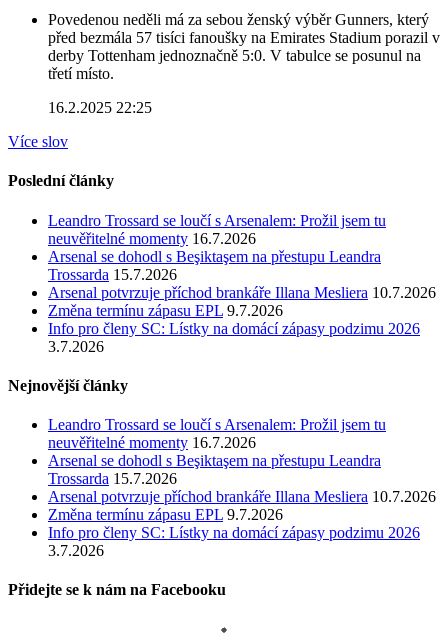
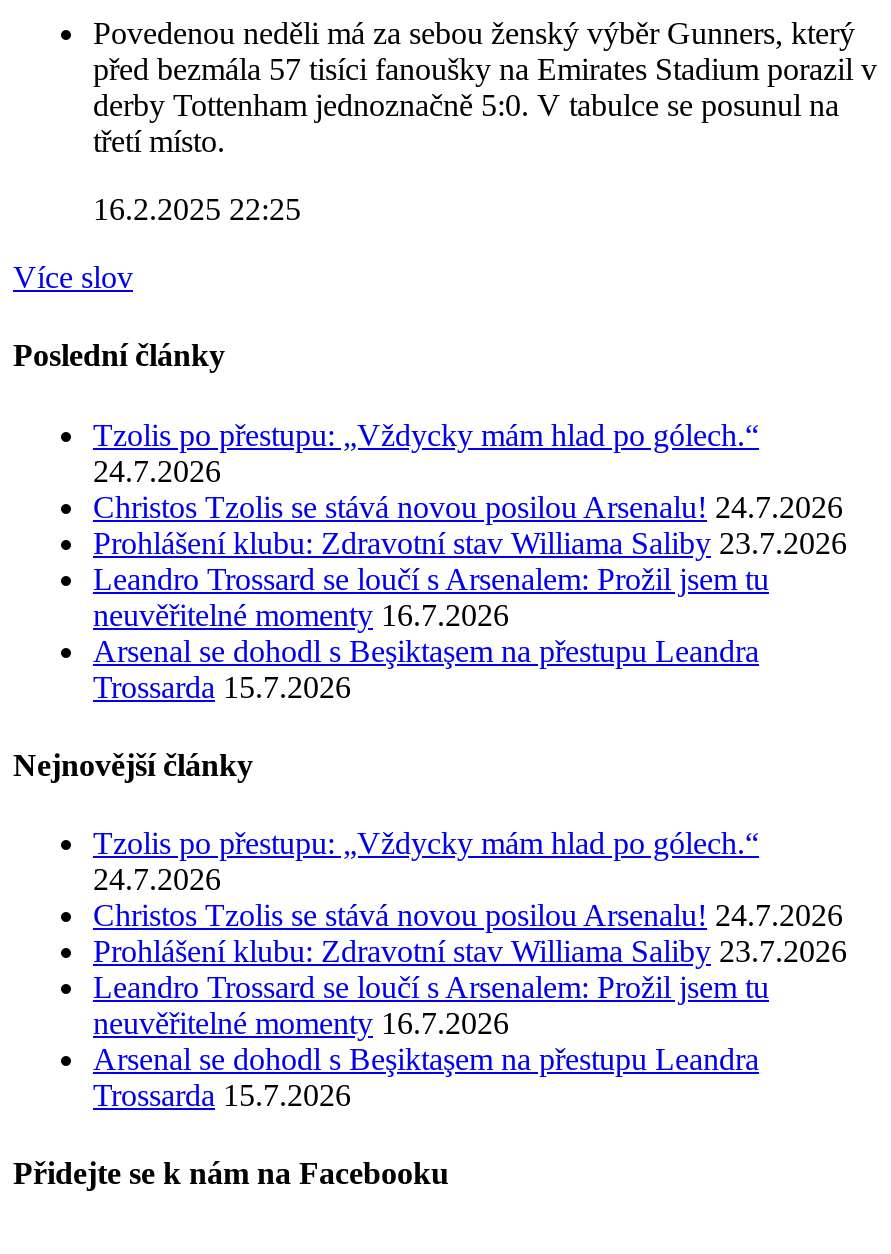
none -> [93,417,847,559] Tzolis po přestupu: „Vždycky mám hlad po gólech.“ | 24.7.2026 | Christos Tzolis se stává novou posilou Arsenalu! 24.7.2026 | Prohlášení klubu: Zdravotní stav Williama Saliby 23.7.2026
moved [48,212,386,283] -> [93,561,769,703]: Leandro Trossard se loučí s Arsenalem: Prožil jsem tu | neuvěřitelné momenty 16.7.2026 | Arsenal se dohodl s Beşiktaşem na přestupu Leandra | Trossarda 15.7.2026
[48,284,436,355] Arsenal potvrzuje příchod brankáře Illana Mesliera 10.7.2026 | Změna termínu zápasu EPL 9.7.2026 | Info pro členy SC: Lístky na domácí zápasy podzimu 2026 | 3.7.2026 -> none
none -> [93,826,847,968] Tzolis po přestupu: „Vždycky mám hlad po gólech.“ | 24.7.2026 | Christos Tzolis se stává novou posilou Arsenalu! 24.7.2026 | Prohlášení klubu: Zdravotní stav Williama Saliby 23.7.2026
moved [48,416,386,487] -> [93,970,769,1112]: Leandro Trossard se loučí s Arsenalem: Prožil jsem tu | neuvěřitelné momenty 16.7.2026 | Arsenal se dohodl s Beşiktaşem na přestupu Leandra | Trossarda 15.7.2026
[48,488,436,559] Arsenal potvrzuje příchod brankáře Illana Mesliera 10.7.2026 | Změna termínu zápasu EPL 9.7.2026 | Info pro členy SC: Lístky na domácí zápasy podzimu 2026 | 3.7.2026 -> none

